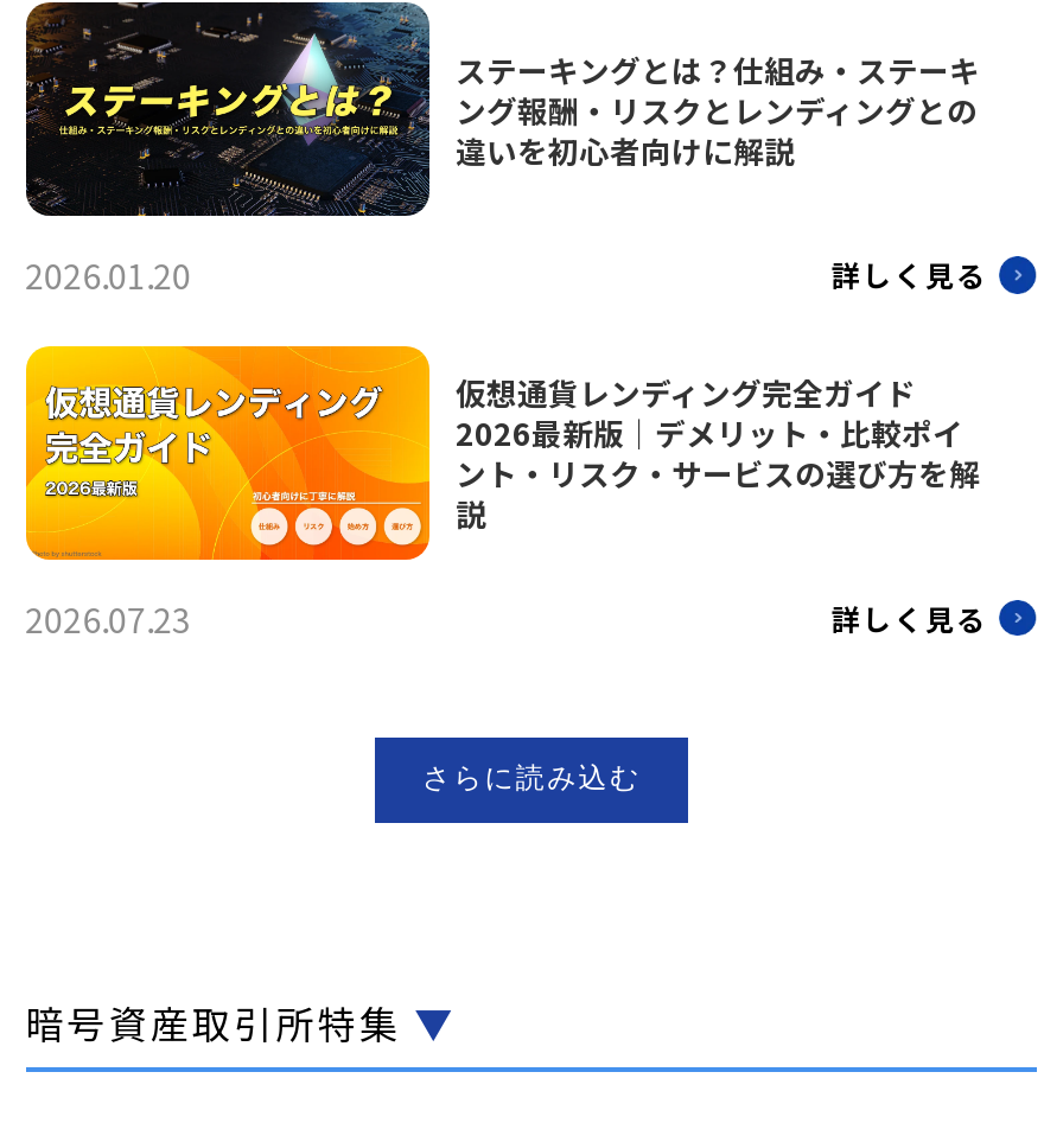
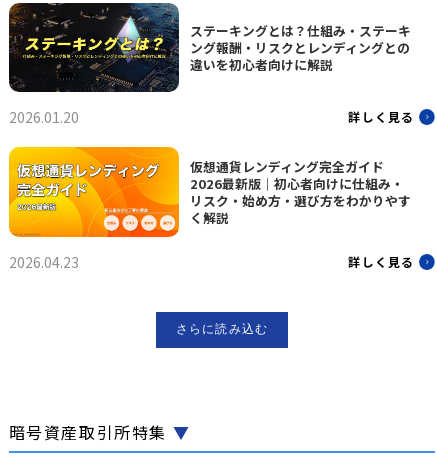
[456,410,980,536] 2026最新版｜デメリット・比較ポイ | ント・リスク・サービスの選び方を解 | 説 -> [190,174,411,227] 2026最新版｜初心者向けに仕組み・ | リスク・始め方・選び方をわかりやす | く解説
[25,595,191,642] 2026.07.23 -> [9,252,79,272] 2026.04.23

